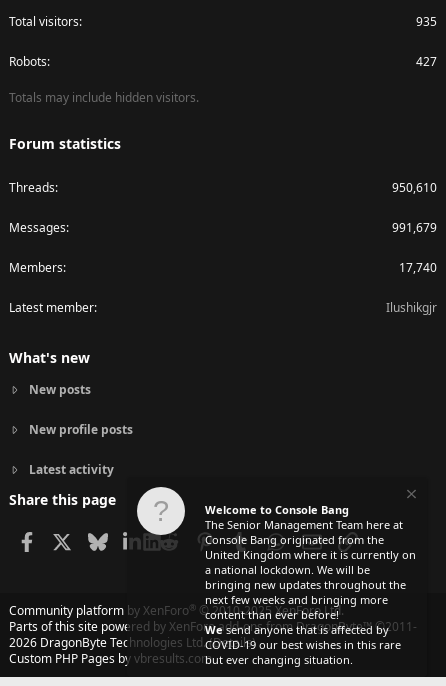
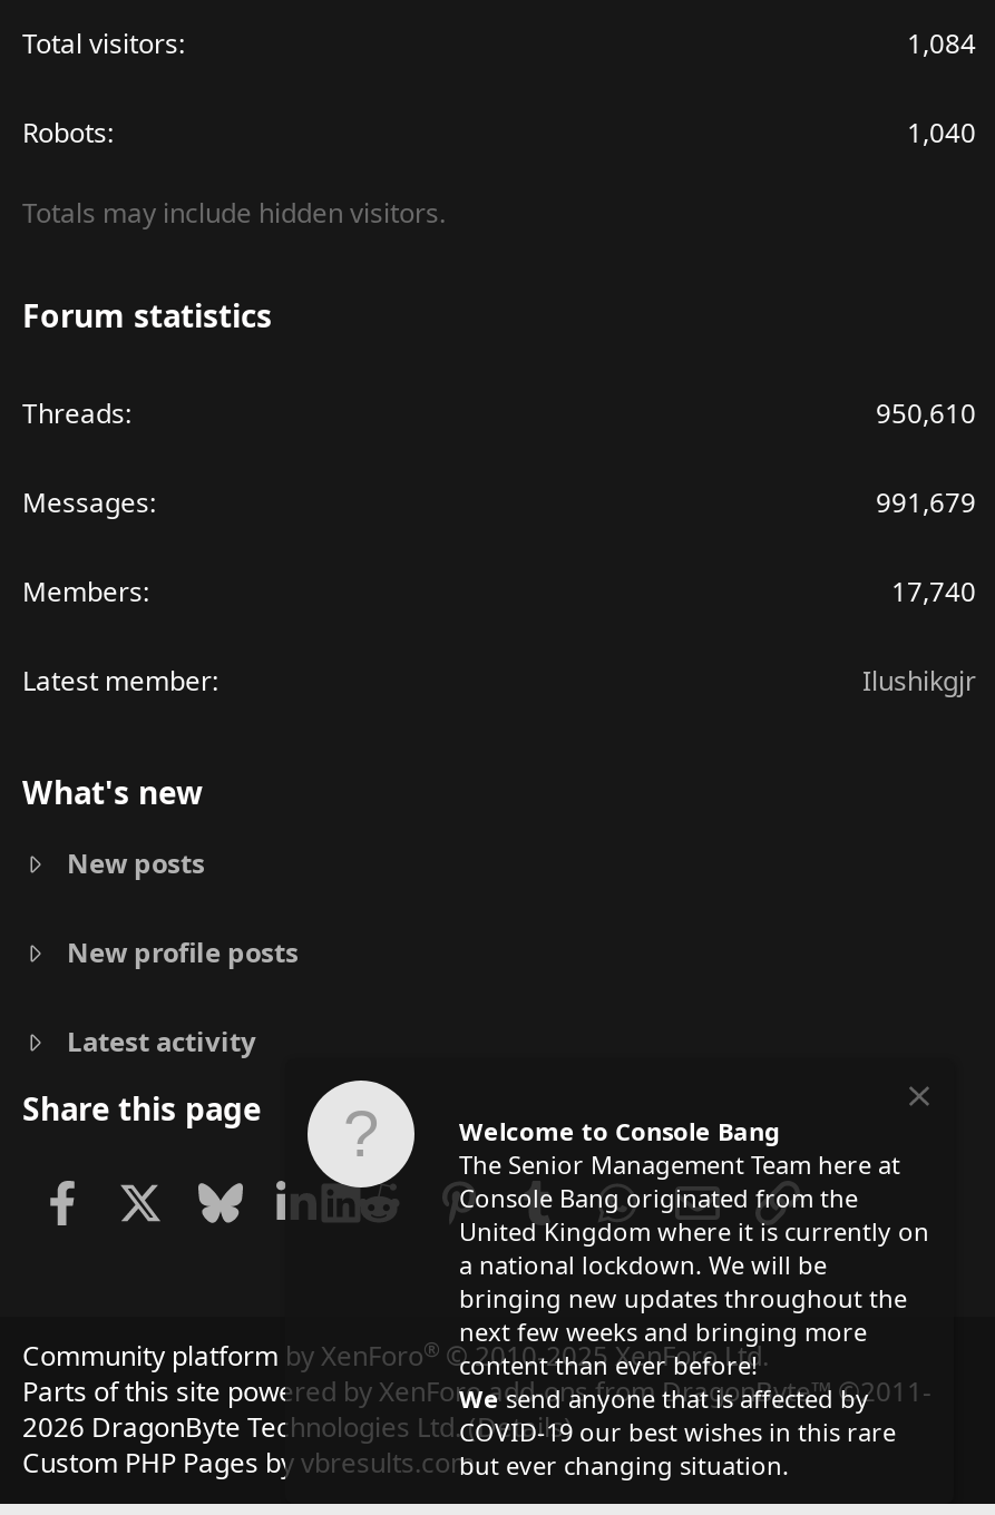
[416,13,437,30] 935 -> [907,25,976,63] 1,084
[416,53,437,70] 427 -> [907,114,976,152] 1,040

